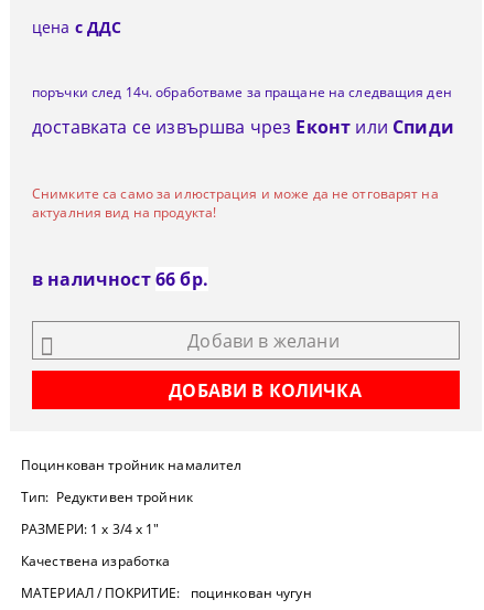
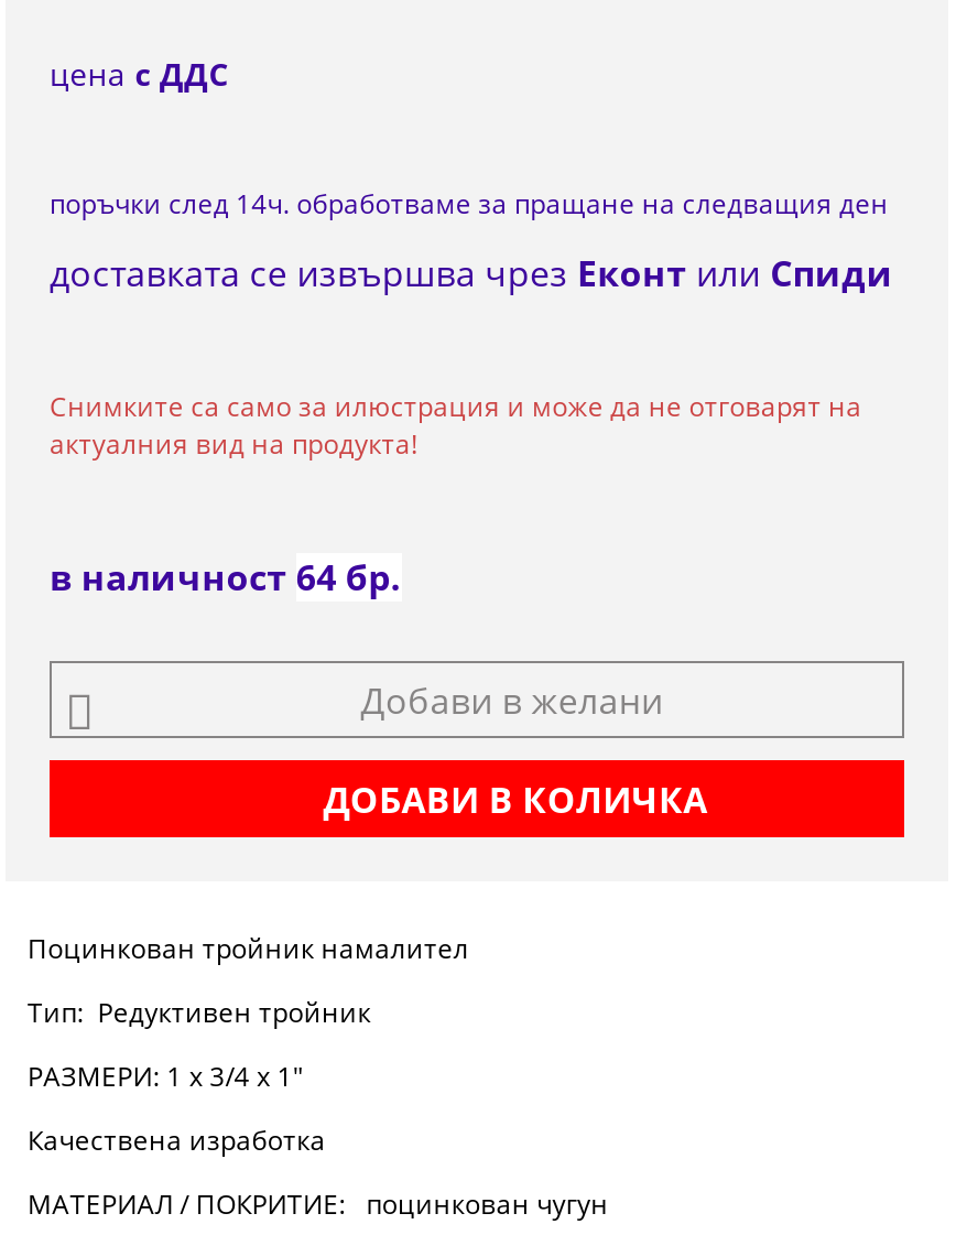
[32,267,208,291] в наличност 66 бр. -> [50,553,402,602] в наличност 64 бр.

